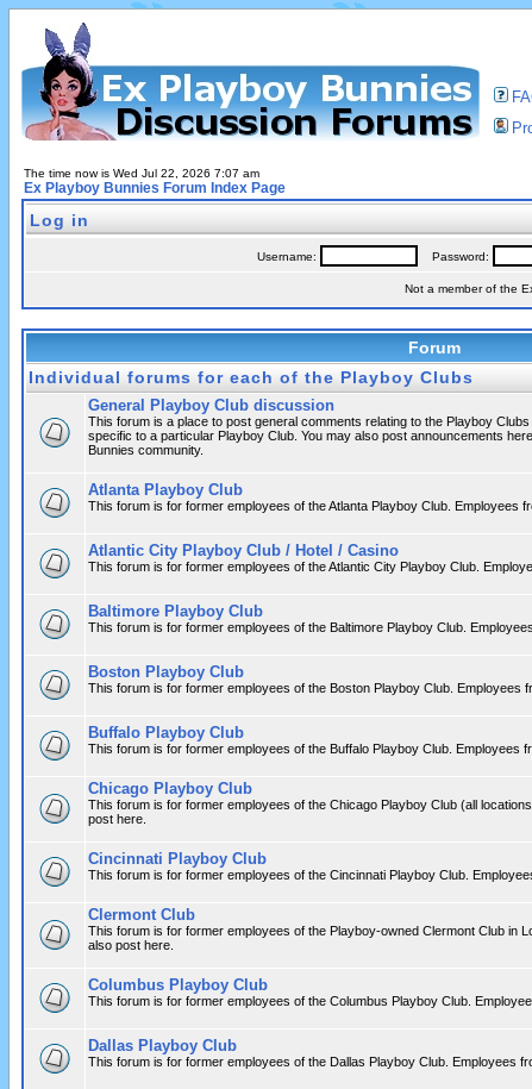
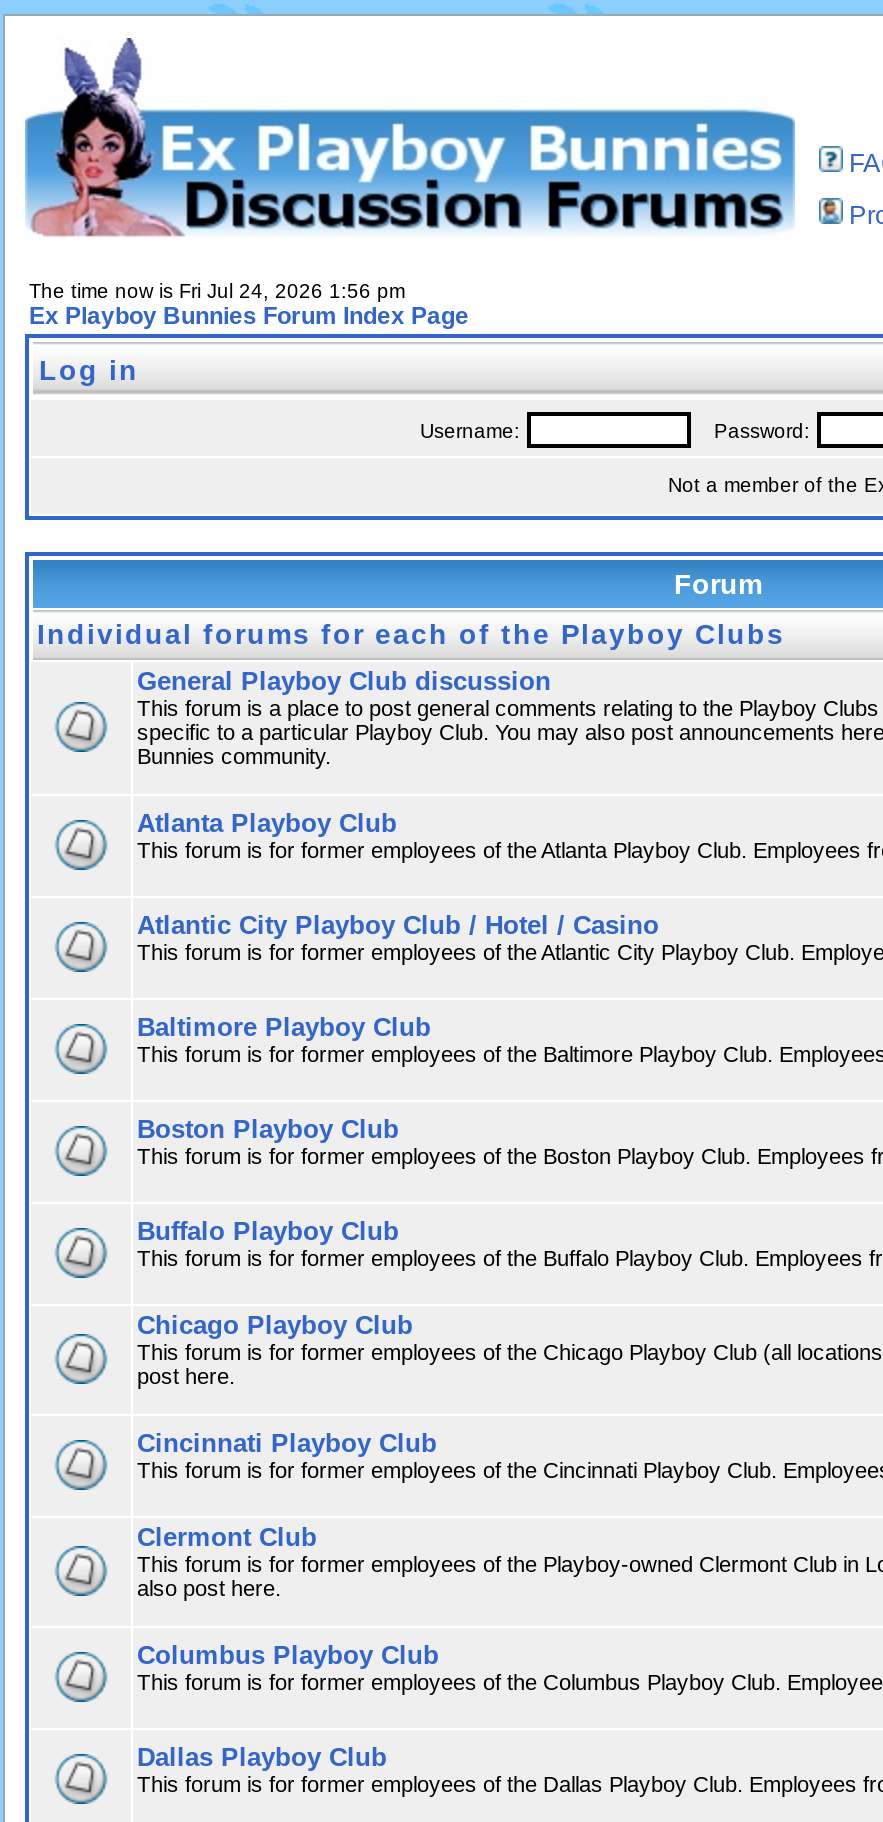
[24,167,259,180] The time now is Wed Jul 22, 2026 7:07 am -> [29,280,405,302] The time now is Fri Jul 24, 2026 1:56 pm

